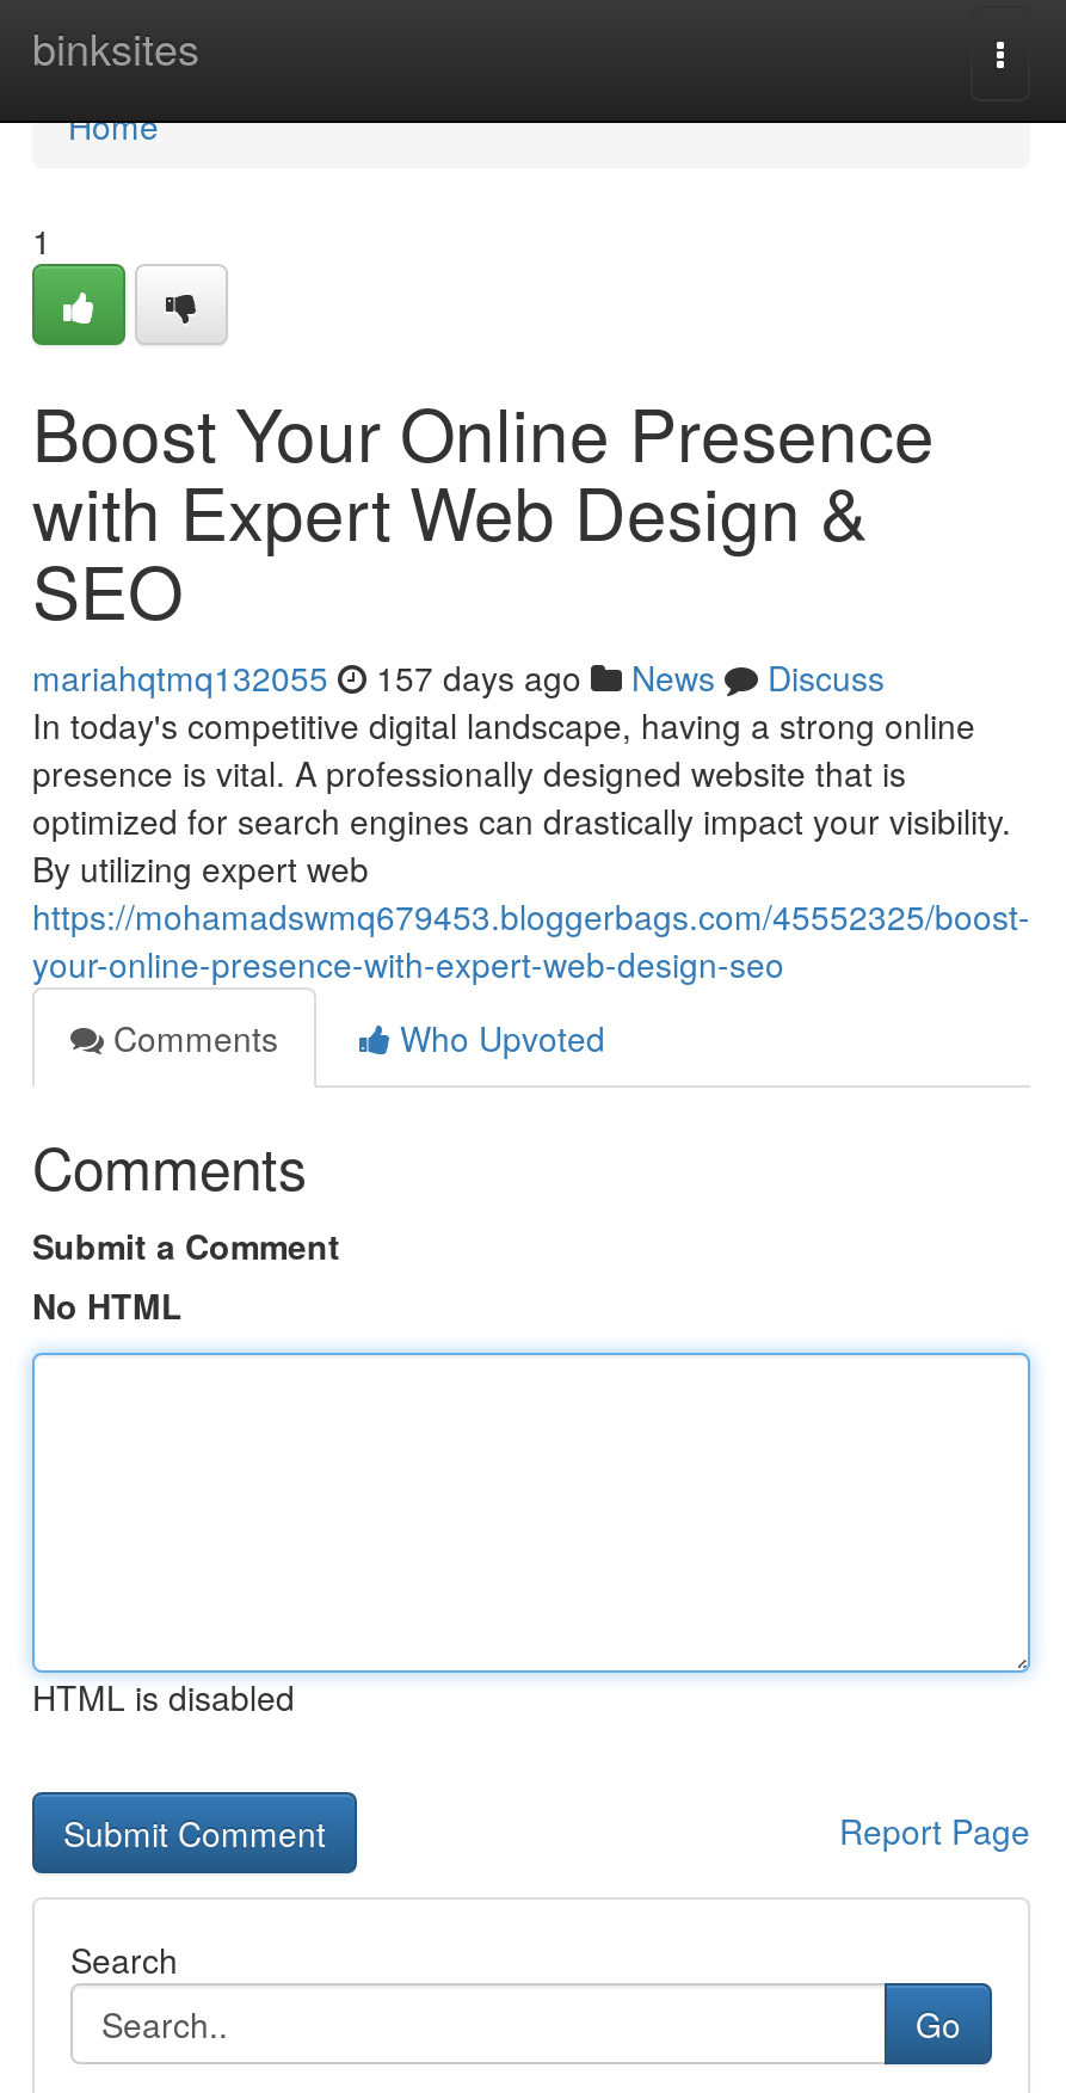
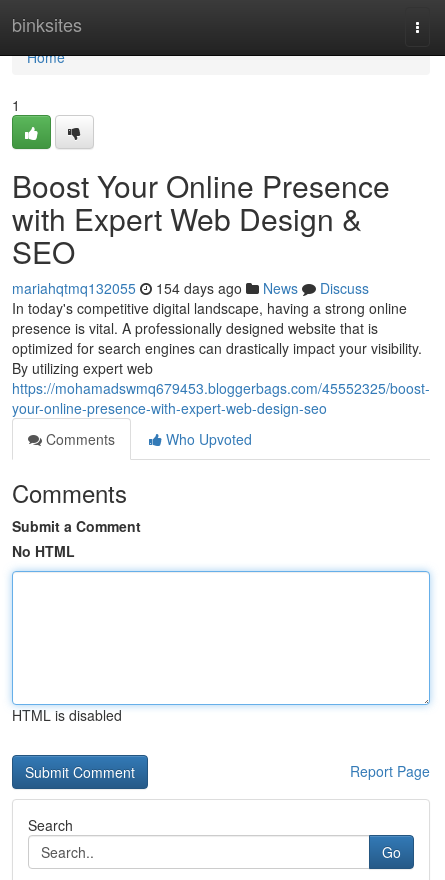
[32,653,885,701] mariahqtmq132055 157 days ago News Discuss -> [12,278,369,298] mariahqtmq132055 154 days ago News Discuss

